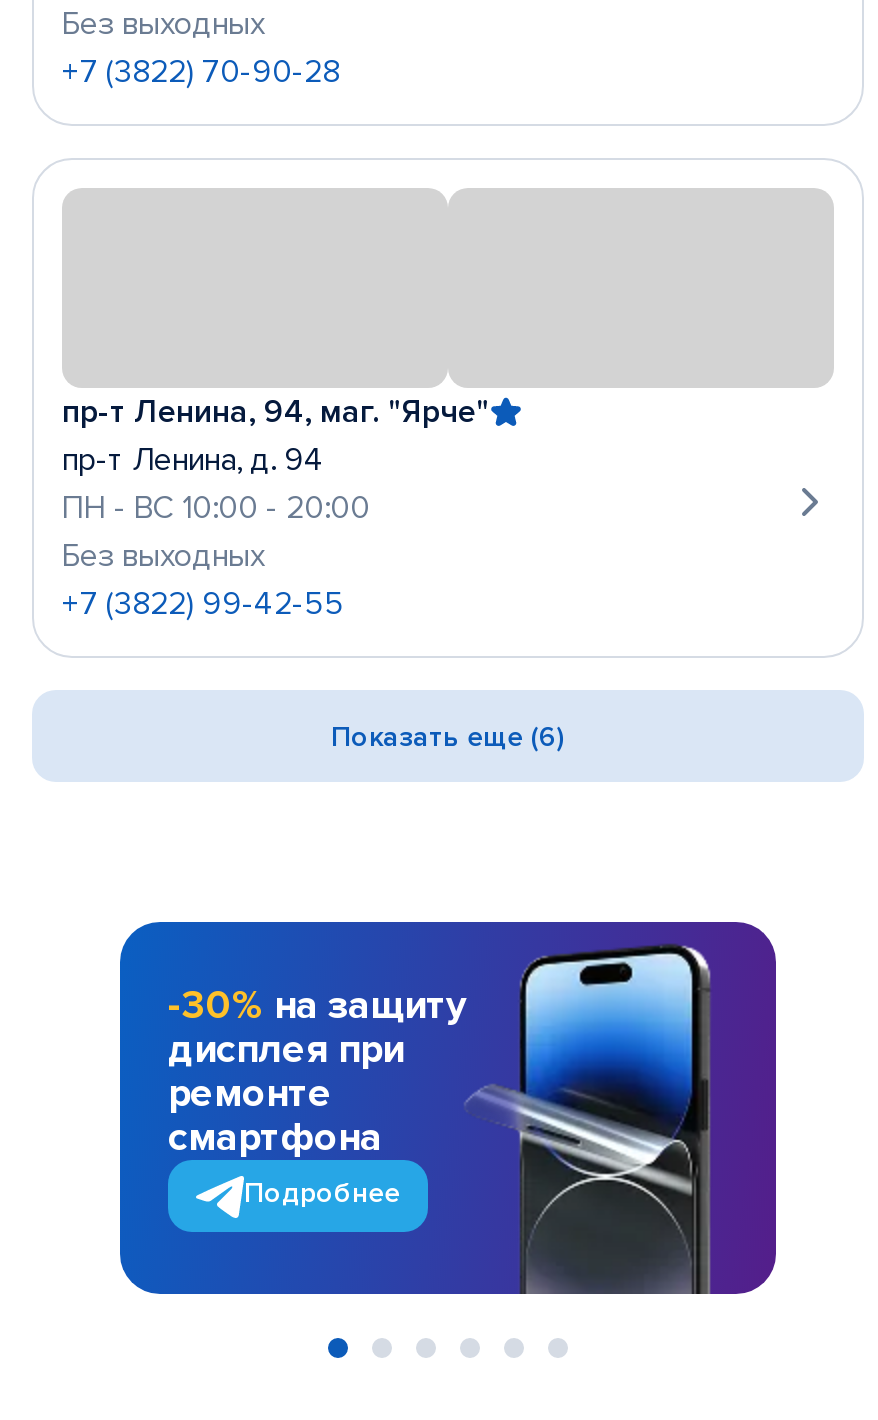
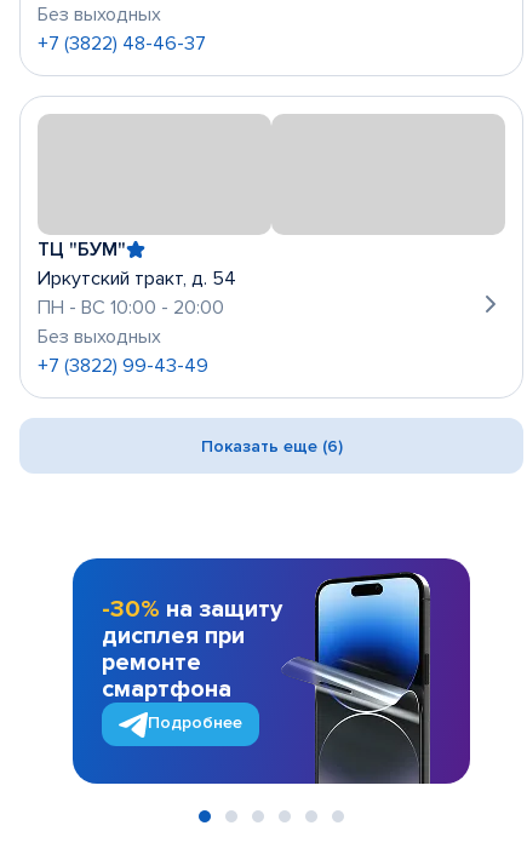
[62,53,340,93] +7 (3822) 70-90-28 -> [38,32,206,56] +7 (3822) 48-46-37
[62,393,490,481] пр-т Ленина, 94, маг. "Ярче" | пр-т Ленина, д. 94 -> [38,238,236,291] ТЦ "БУМ" | Иркутский тракт, д. 54
[62,585,344,625] +7 (3822) 99-42-55 -> [38,354,208,379] +7 (3822) 99-43-49

